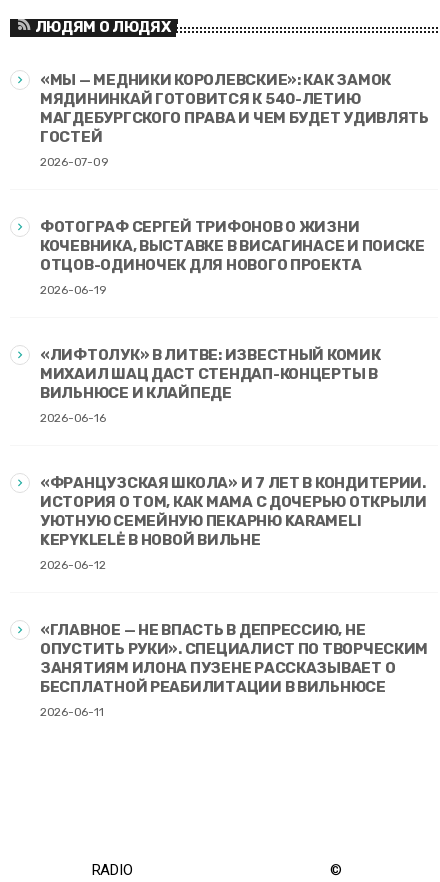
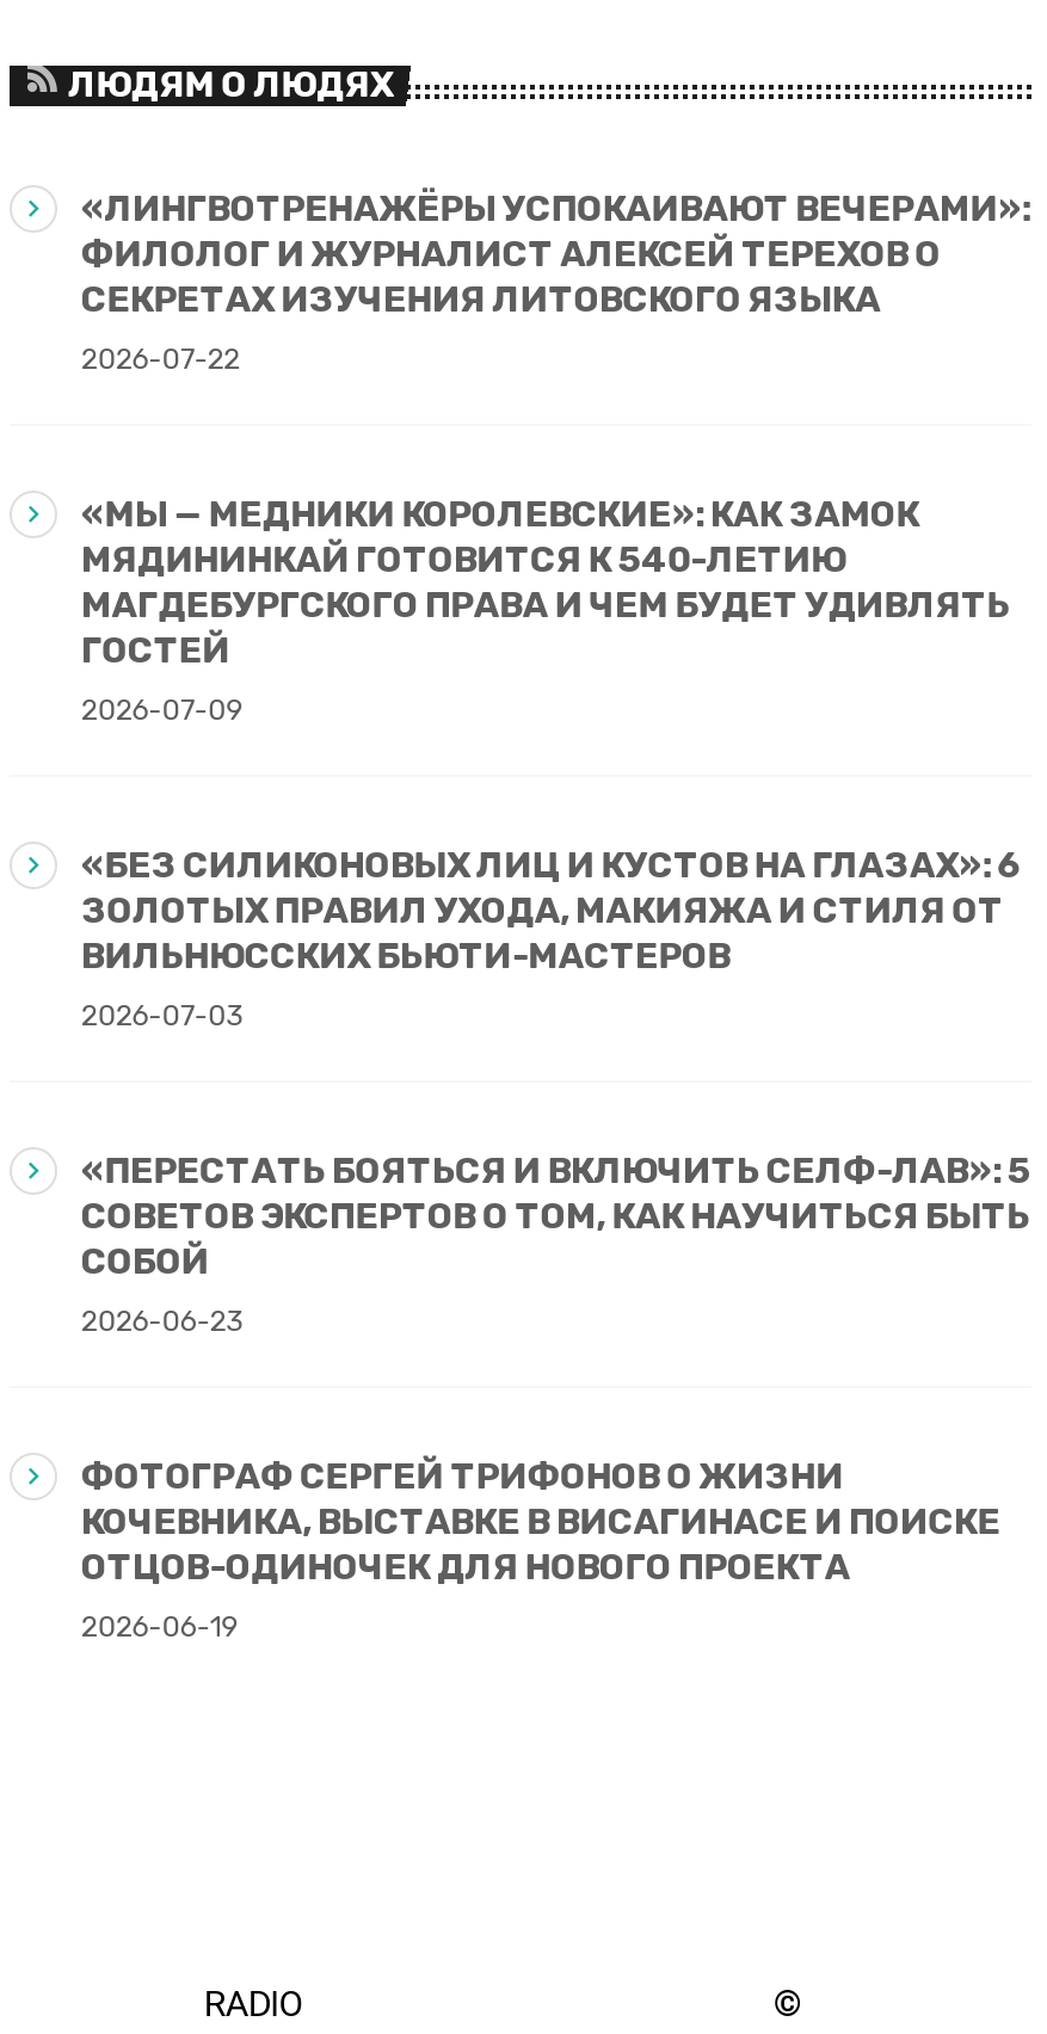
none -> [81,188,1030,376] «ЛИНГВОТРЕНАЖЁРЫ УСПОКАИВАЮТ ВЕЧЕРАМИ»: | ФИЛОЛОГ И ЖУРНАЛИСТ АЛЕКСЕЙ ТЕРЕХОВ О | СЕКРЕТАХ ИЗУЧЕНИЯ ЛИТОВСКОГО ЯЗЫКА | 2026-07-22
moved [40,71,429,169] -> [81,493,1010,727]: «МЫ — МЕДНИКИ КОРОЛЕВСКИЕ»: КАК ЗАМОК | МЯДИНИНКАЙ ГОТОВИТСЯ К 540-ЛЕТИЮ | МАГДЕБУРГСКОГО ПРАВА И ЧЕМ БУДЕТ УДИВЛЯТЬ | ГОСТЕЙ | 2026-07-09
none -> [81,844,1020,1033] «БЕЗ СИЛИКОНОВЫХ ЛИЦ И КУСТОВ НА ГЛАЗАХ»: 6 | ЗОЛОТЫХ ПРАВИЛ УХОДА, МАКИЯЖА И СТИЛЯ ОТ | ВИЛЬНЮССКИХ БЬЮТИ-МАСТЕРОВ | 2026-07-03
none -> [81,1150,1031,1338] «ПЕРЕСТАТЬ БОЯТЬСЯ И ВКЛЮЧИТЬ СЕЛФ-ЛАВ»: 5 | СОВЕТОВ ЭКСПЕРТОВ О ТОМ, КАК НАУЧИТЬСЯ БЫТЬ | СОБОЙ | 2026-06-23
moved [40,218,425,297] -> [81,1455,1000,1644]: ФОТОГРАФ СЕРГЕЙ ТРИФОНОВ О ЖИЗНИ | КОЧЕВНИКА, ВЫСТАВКЕ В ВИСАГИНАСЕ И ПОИСКЕ | ОТЦОВ-ОДИНОЧЕК ДЛЯ НОВОГО ПРОЕКТА | 2026-06-19
[40,346,381,425] «ЛИФТОЛУК» В ЛИТВЕ: ИЗВЕСТНЫЙ КОМИК | МИХАИЛ ШАЦ ДАСТ СТЕНДАП-КОНЦЕРТЫ В | ВИЛЬНЮСЕ И КЛАЙПЕДЕ | 2026-06-16 -> none
[40,474,427,572] «ФРАНЦУЗСКАЯ ШКОЛА» И 7 ЛЕТ В КОНДИТЕРИИ. | ИСТОРИЯ О ТОМ, КАК МАМА С ДОЧЕРЬЮ ОТКРЫЛИ | УЮТНУЮ СЕМЕЙНУЮ ПЕКАРНЮ KARAMELI | KEPYKLELĖ В НОВОЙ ВИЛЬНЕ | 2026-06-12 -> none
[40,621,428,719] «ГЛАВНОЕ — НЕ ВПАСТЬ В ДЕПРЕССИЮ, НЕ | ОПУСТИТЬ РУКИ». СПЕЦИАЛИСТ ПО ТВОРЧЕСКИМ | ЗАНЯТИЯМ ИЛОНА ПУЗЕНЕ РАССКАЗЫВАЕТ О | БЕСПЛАТНОЙ РЕАБИЛИТАЦИИ В ВИЛЬНЮСЕ | 2026-06-11 -> none

